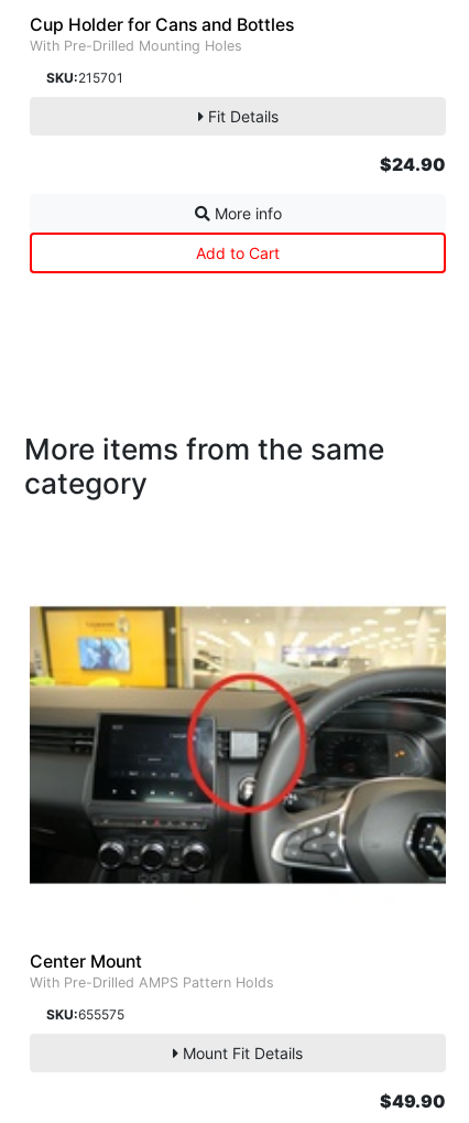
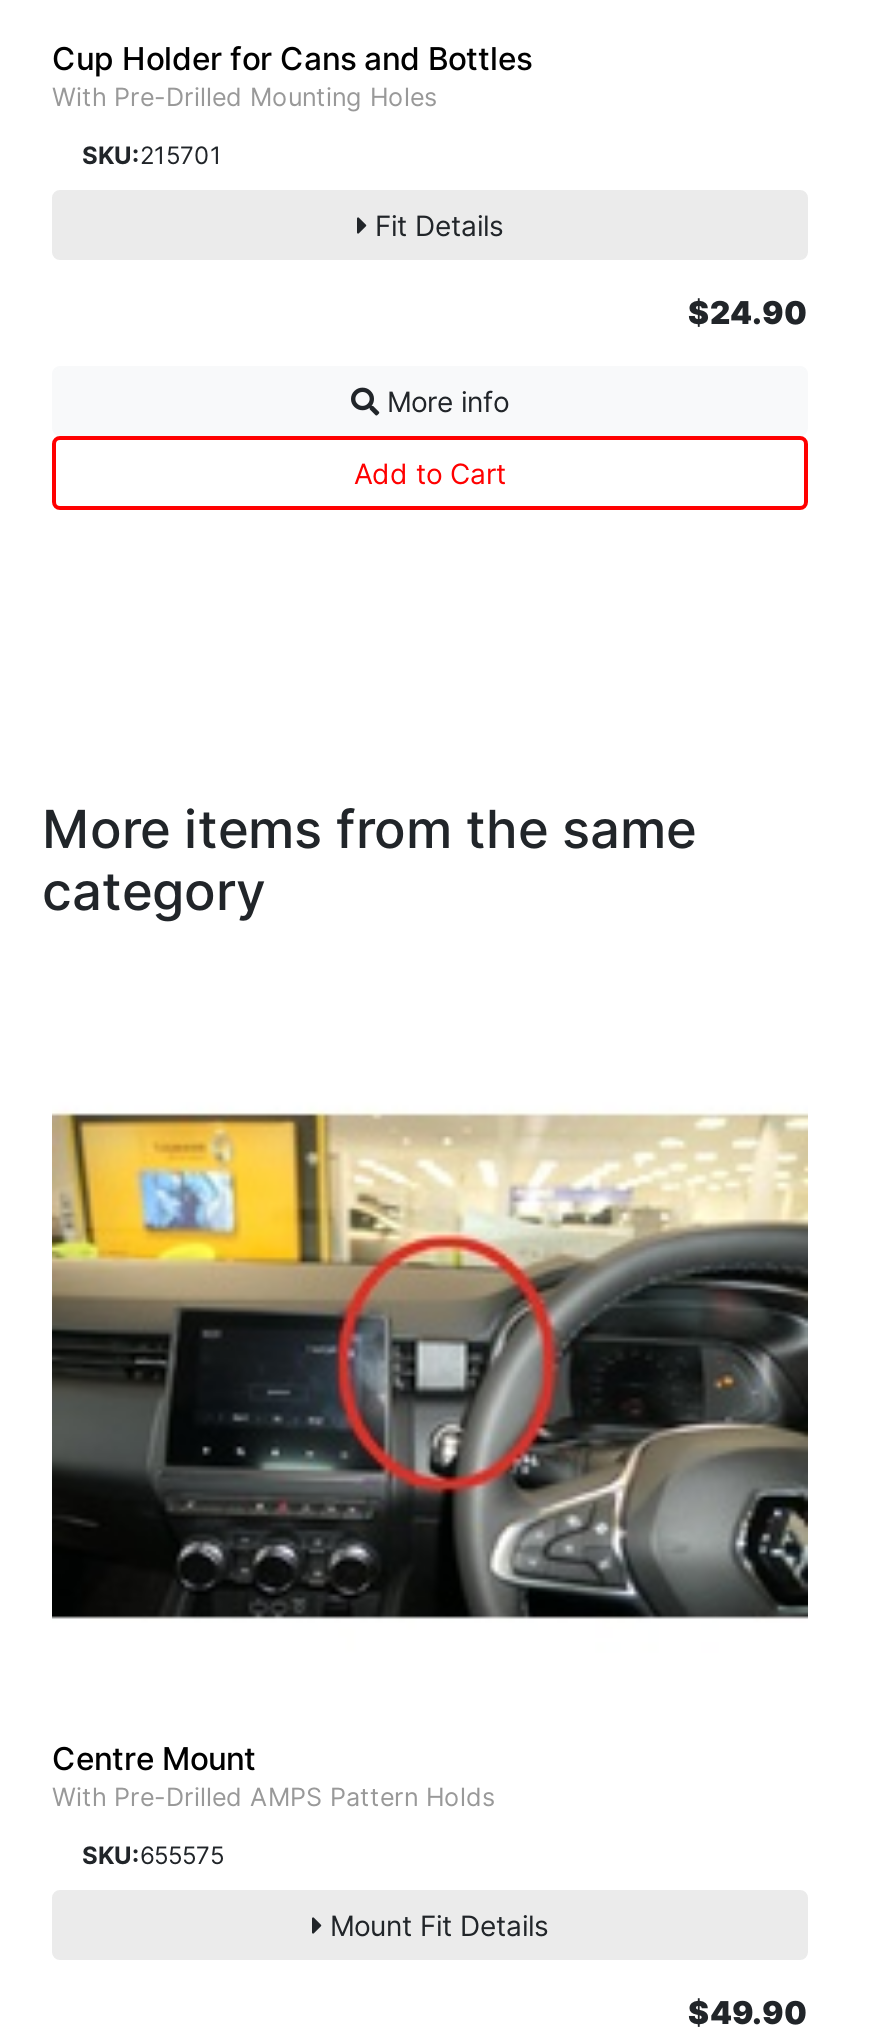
[30,951,142,971] Center Mount -> [52,1739,256,1777] Centre Mount

